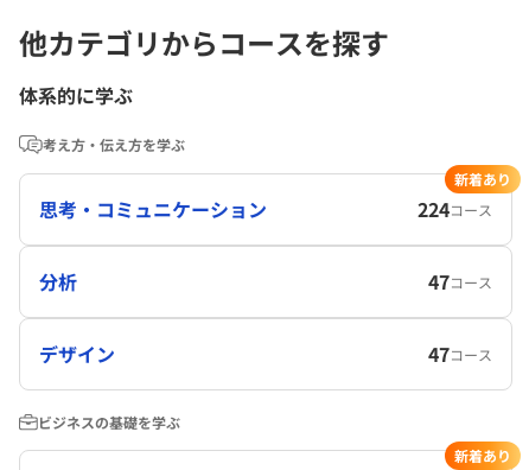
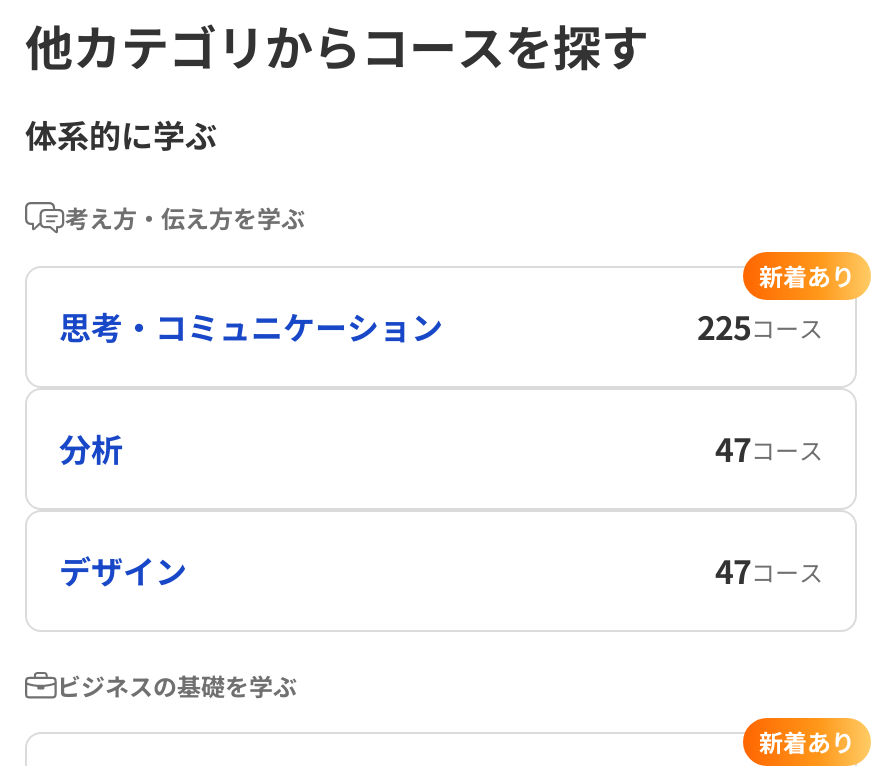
[418,195,492,224] 224コース -> [697,303,823,351] 225コース

